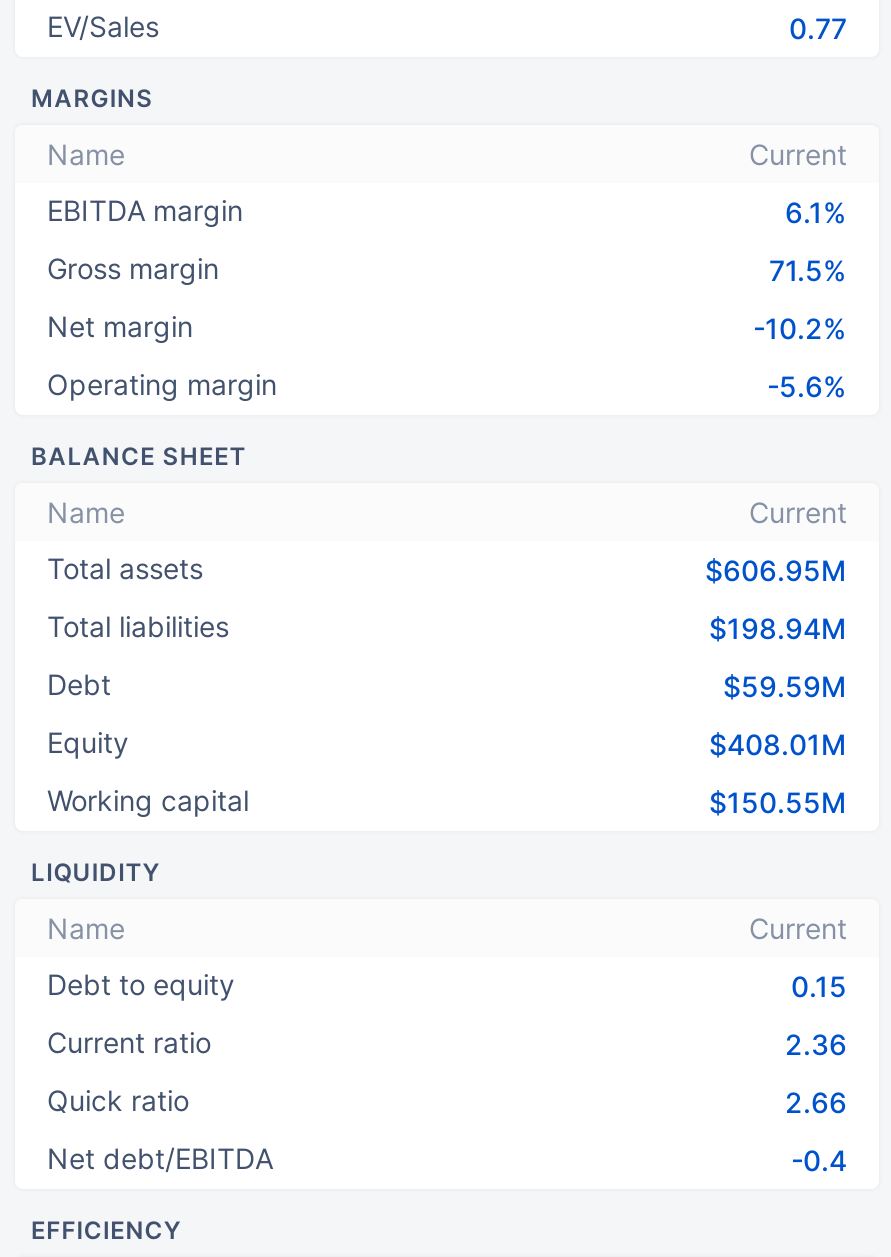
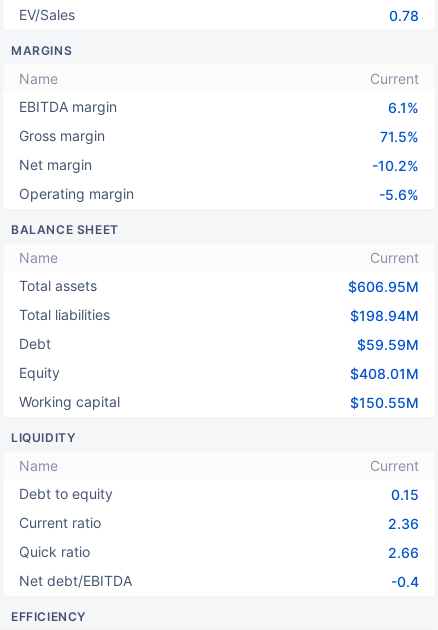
[789,10,847,44] 0.77 -> [389,7,419,24] 0.78

